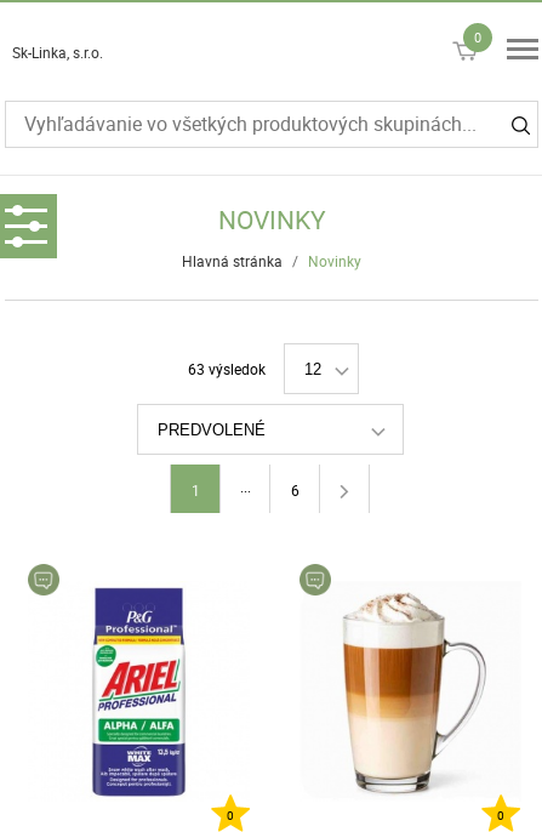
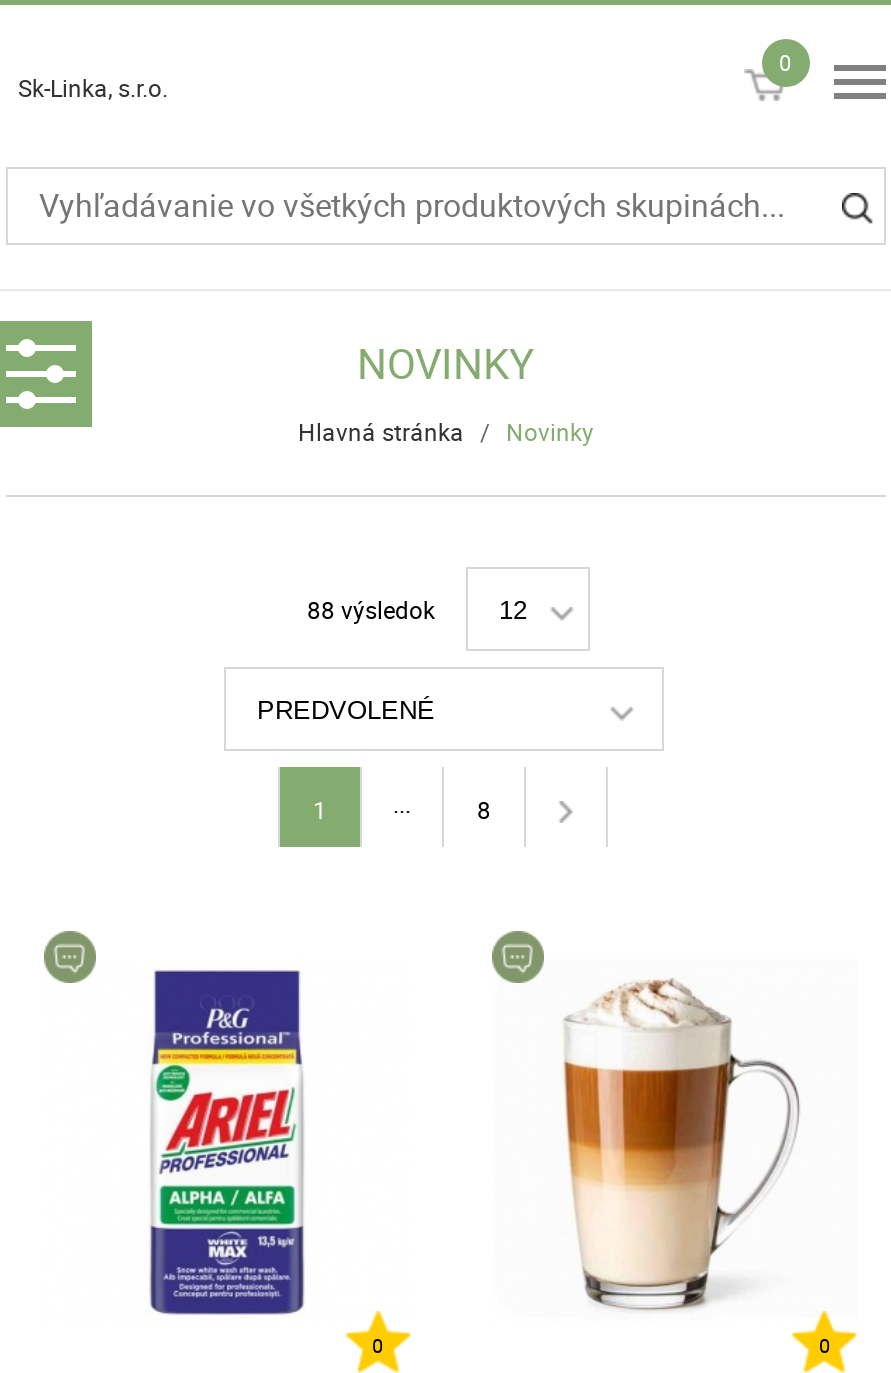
[187,359,265,378] 63 výsledok -> [307,593,435,625] 88 výsledok
[290,480,299,500] 6 -> [477,793,491,825] 8

